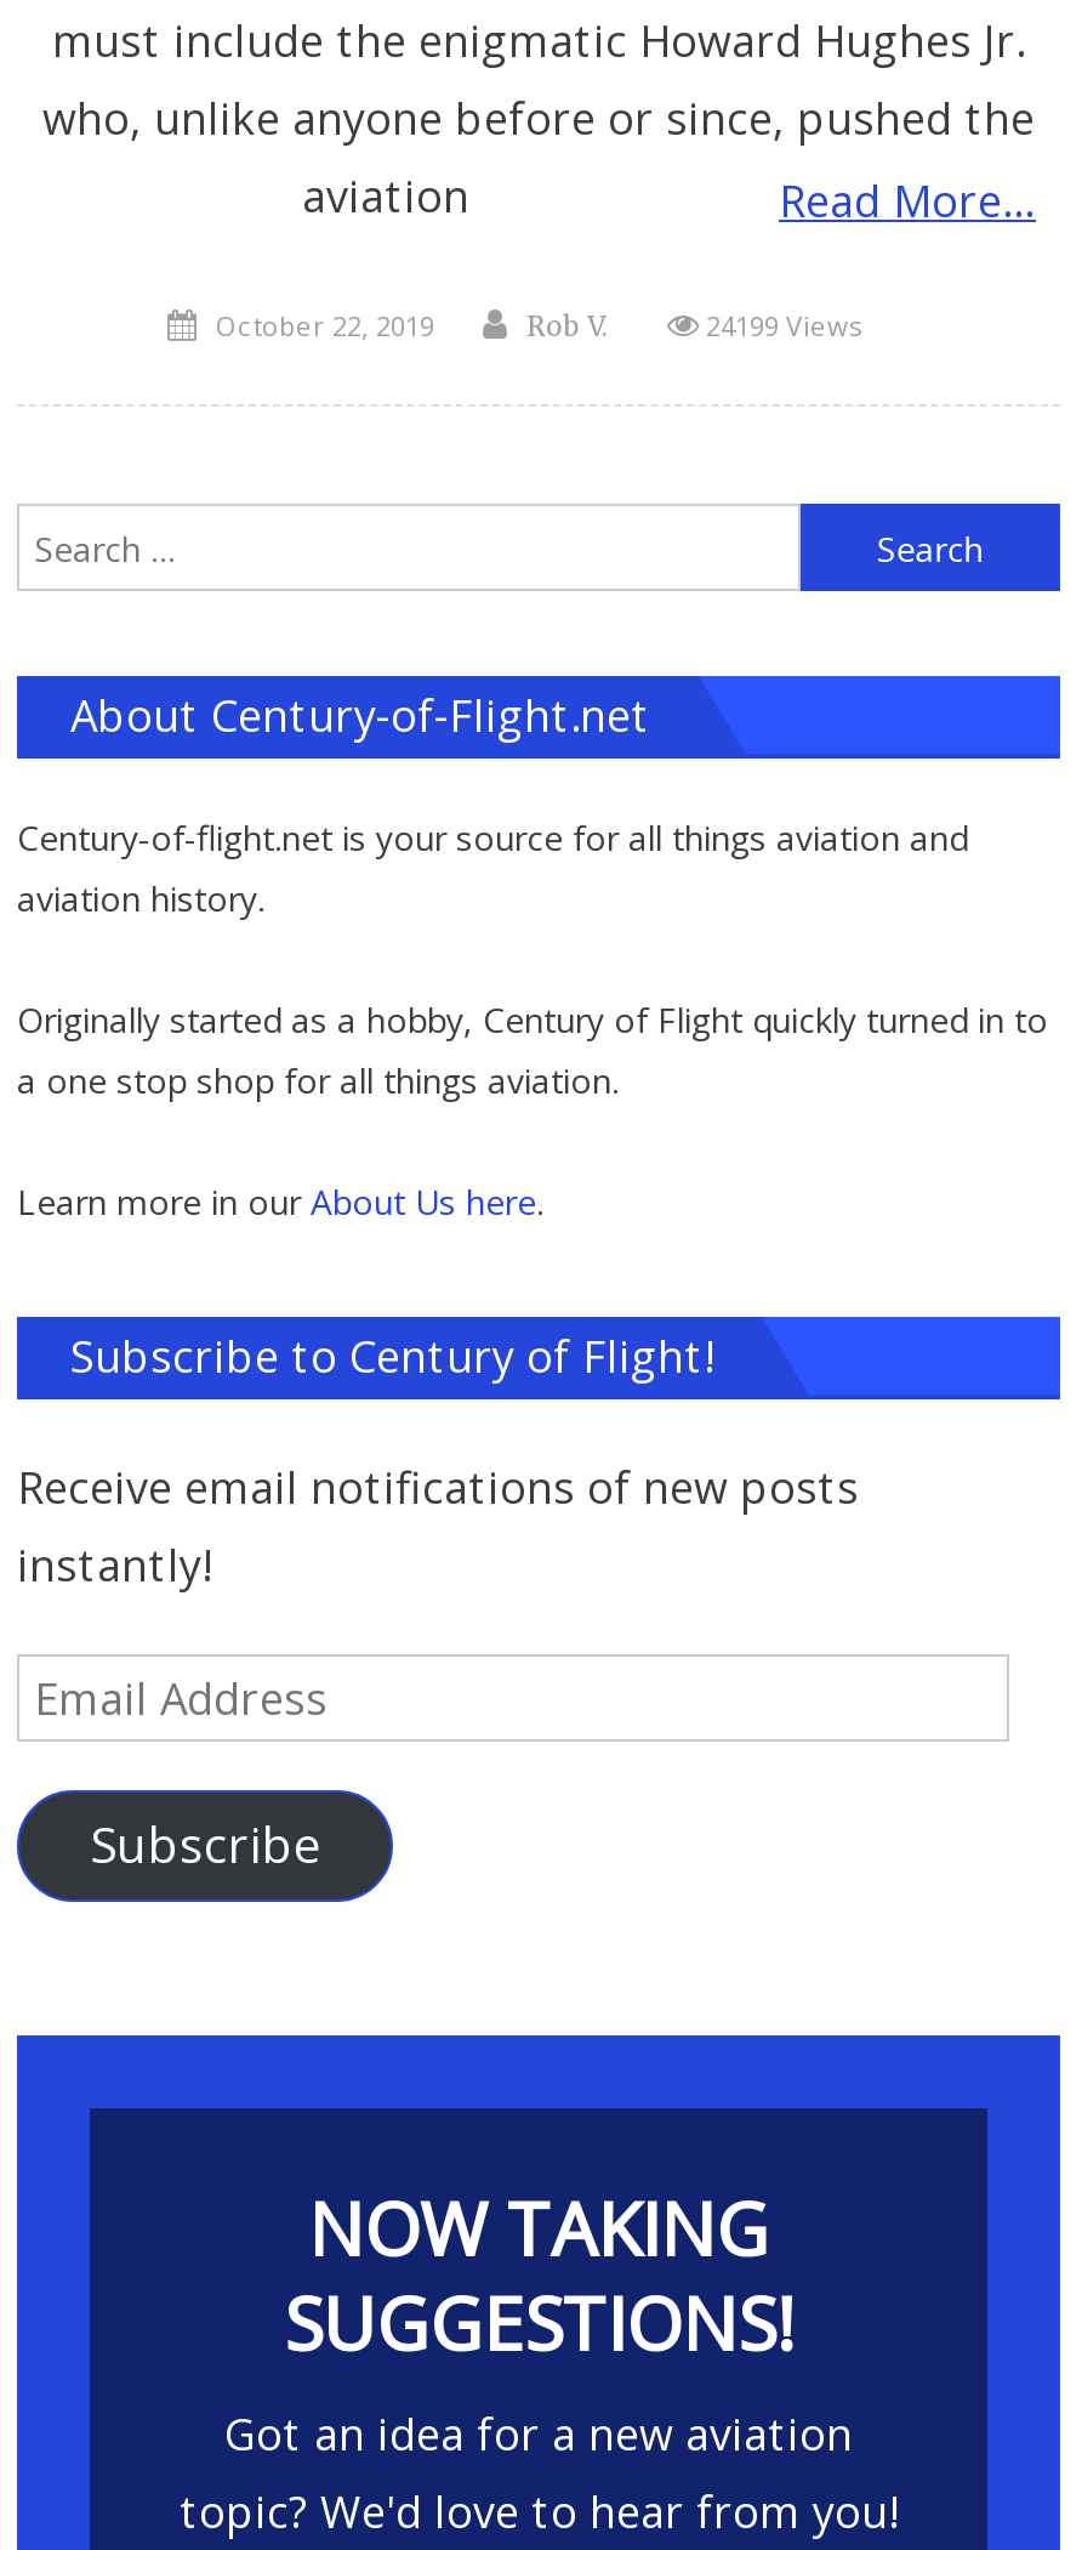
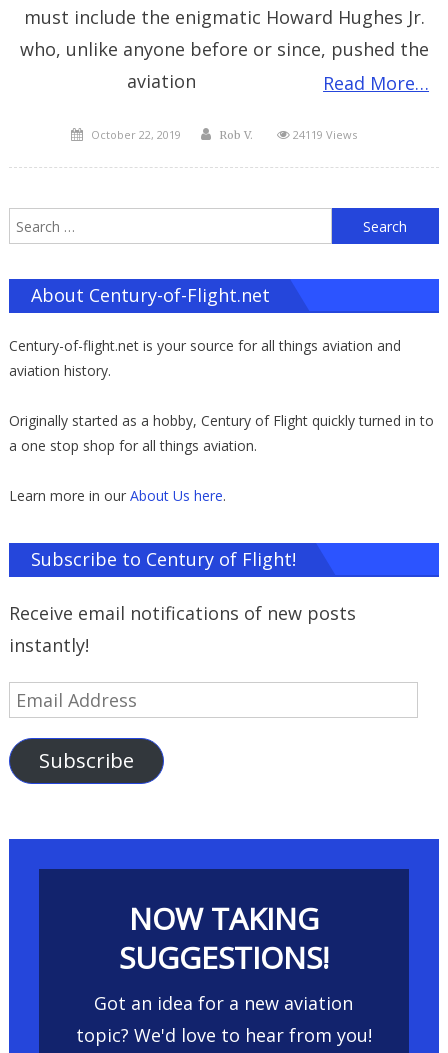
[699,308,861,344] 24199 Views -> [290,127,357,142] 24119 Views

